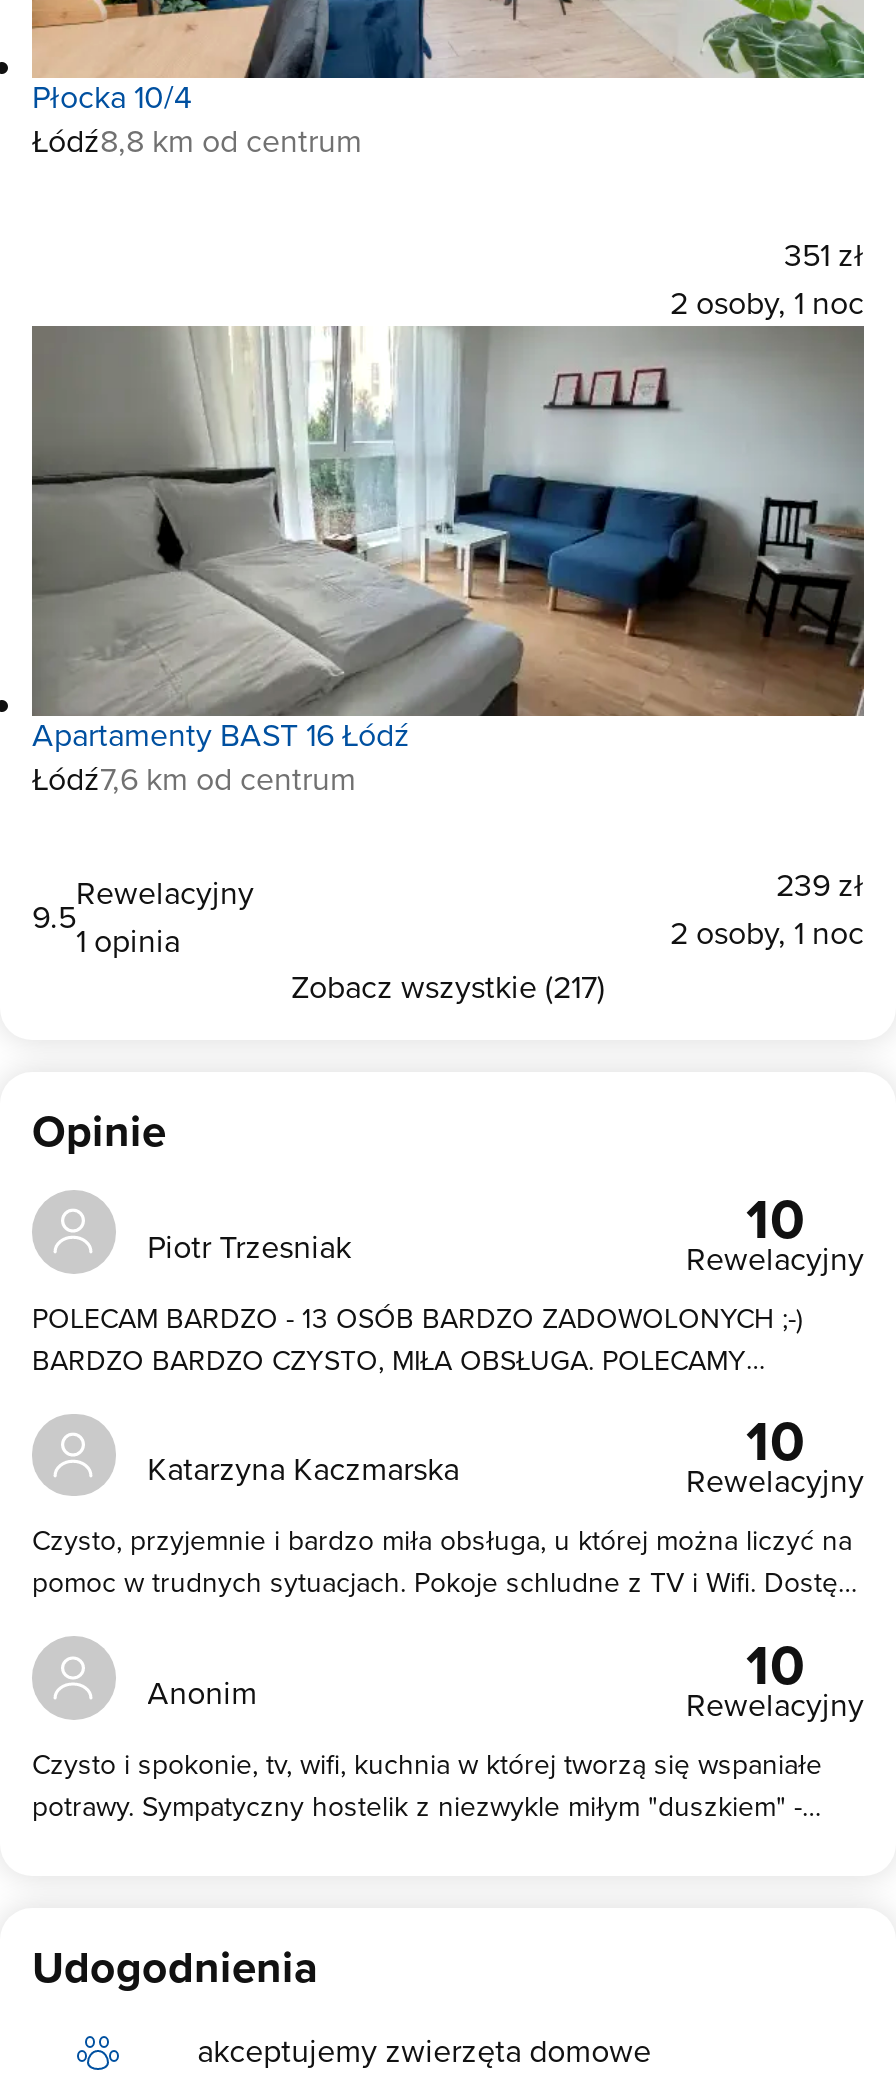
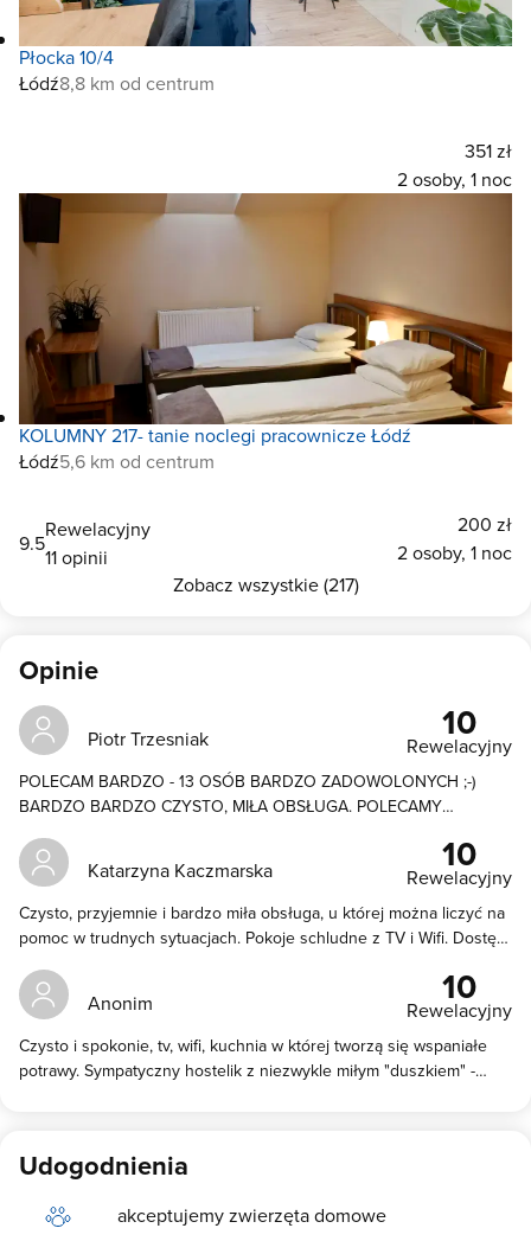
[32,324,866,800] [image] | Apartamenty BAST 16 Łódź | Łódź7,6 km od centrum -> [19,192,513,474] [image] | KOLUMNY 217- tanie noclegi pracownicze Łódź | Łódź5,6 km od centrum
[776,862,864,906] 239 zł -> [458,511,512,537] 200 zł
[76,918,180,962] 1 opinia -> [45,544,108,570] 11 opinii

